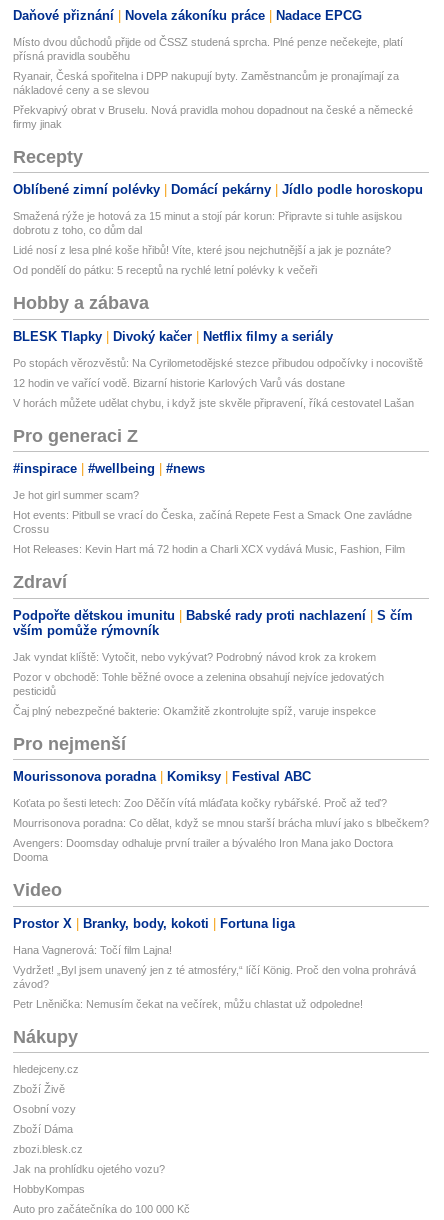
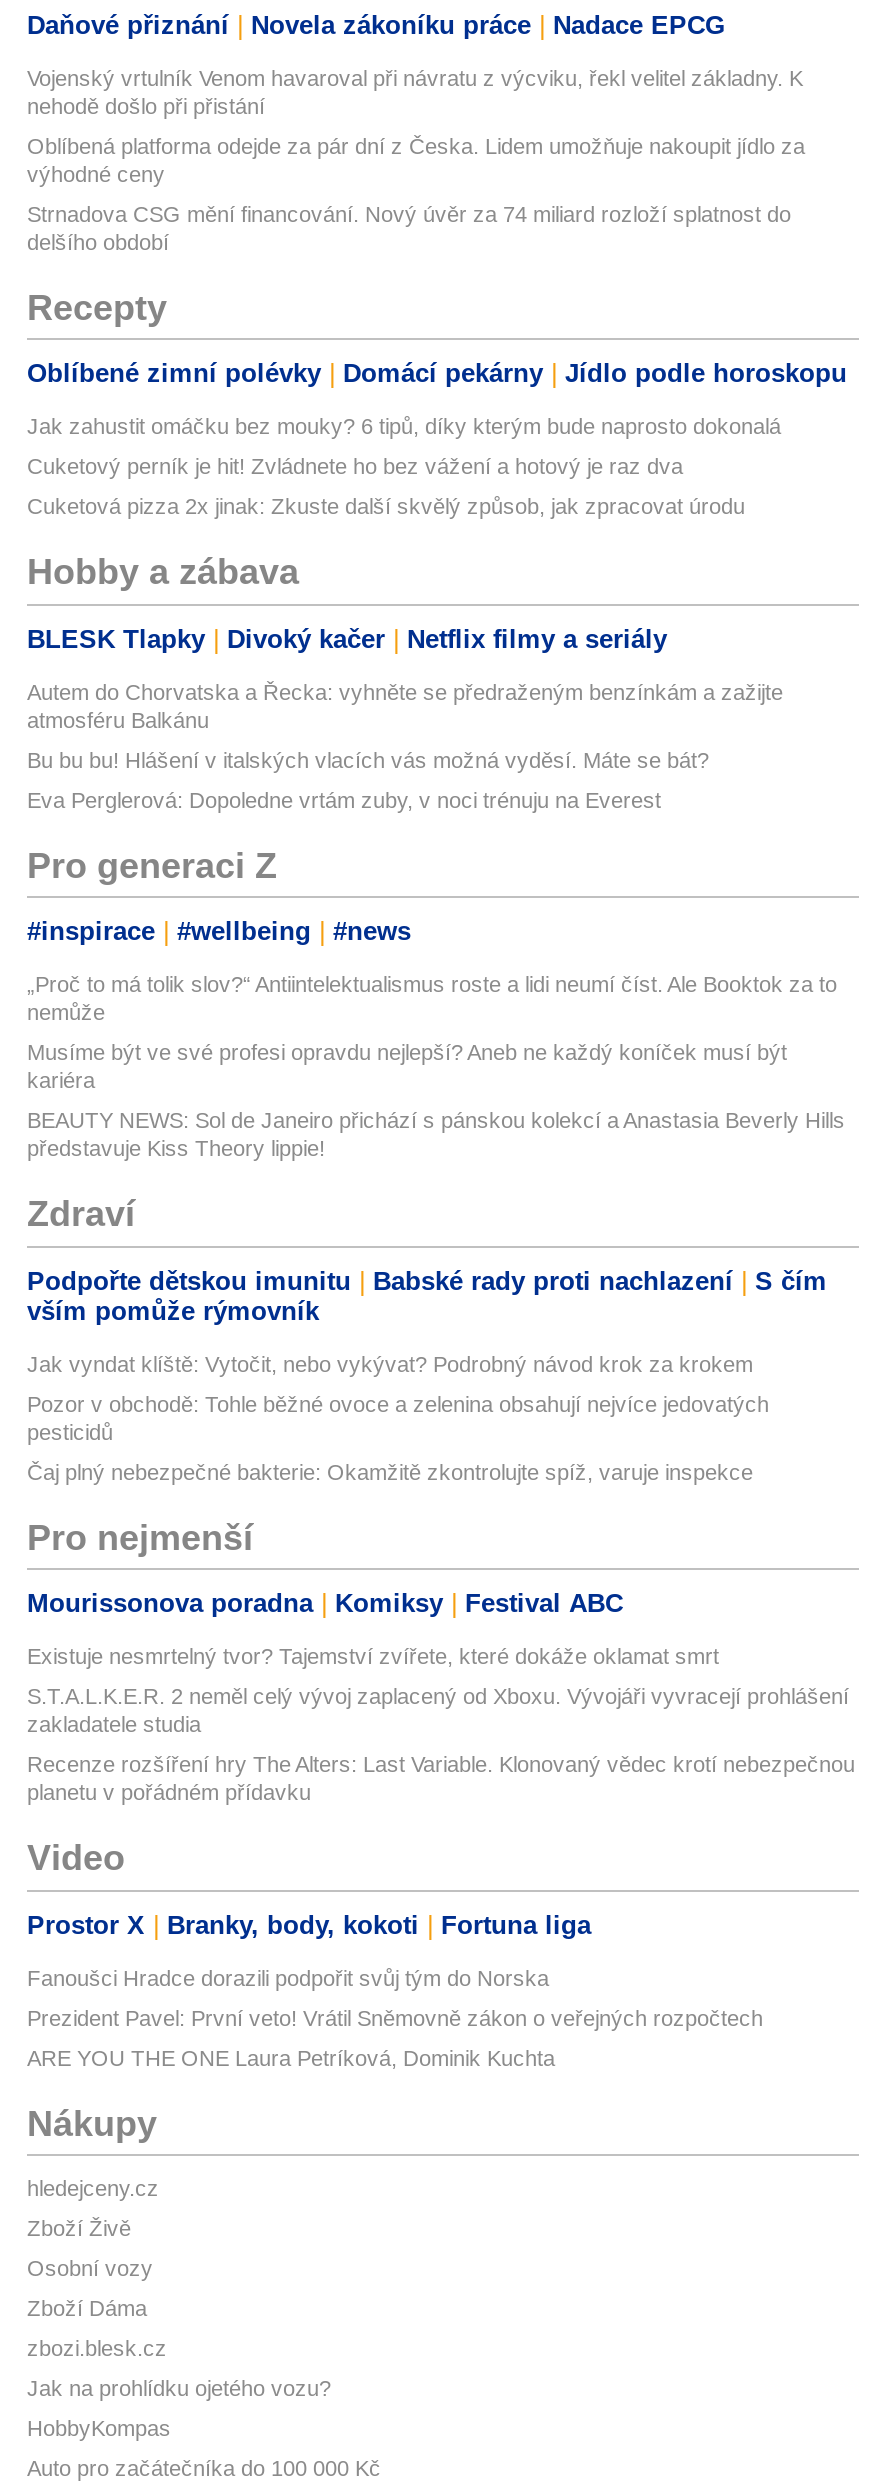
[13,36,403,62] Místo dvou důchodů přijde od ČSSZ studená sprcha. Plné penze nečekejte, platí | přísná pravidla souběhu -> [27,66,803,118] Vojenský vrtulník Venom havaroval při návratu z výcviku, řekl velitel základny. K | nehodě došlo při přistání
[13,70,399,96] Ryanair, Česká spořitelna i DPP nakupují byty. Zaměstnancům je pronajímají za | nákladové ceny a se slevou -> [27,134,805,186] Oblíbená platforma odejde za pár dní z Česka. Lidem umožňuje nakoupit jídlo za | výhodné ceny
[13,104,413,130] Překvapivý obrat v Bruselu. Nová pravidla mohou dopadnout na české a německé | firmy jinak -> [27,202,791,254] Strnadova CSG mění financování. Nový úvěr za 74 miliard rozloží splatnost do | delšího období
[13,210,402,236] Smažená rýže je hotová za 15 minut a stojí pár korun: Připravte si tuhle asijskou | dobrotu z toho, co dům dal -> [27,415,781,439] Jak zahustit omáčku bez mouky? 6 tipů, díky kterým bude naprosto dokonalá
[13,244,391,256] Lidé nosí z lesa plné koše hřibů! Víte, které jsou nejchutnější a jak je poznáte? -> [27,455,683,479] Cuketový perník je hit! Zvládnete ho bez vážení a hotový je raz dva
[13,264,317,276] Od pondělí do pátku: 5 receptů na rychlé letní polévky k večeři -> [27,495,745,519] Cuketová pizza 2x jinak: Zkuste další skvělý způsob, jak zpracovat úrodu
[13,357,423,369] Po stopách věrozvěstů: Na Cyrilometodějské stezce přibudou odpočívky i nocoviště -> [27,680,783,732] Autem do Chorvatska a Řecka: vyhněte se předraženým benzínkám a zažijte | atmosféru Balkánu
[13,377,345,389] 12 hodin ve vařící vodě. Bizarní historie Karlových Varů vás dostane -> [27,748,709,772] Bu bu bu! Hlášení v italských vlacích vás možná vyděsí. Máte se bát?
[13,397,414,409] V horách můžete udělat chybu, i když jste skvěle připravení, říká cestovatel Lašan -> [27,788,661,812] Eva Perglerová: Dopoledne vrtám zuby, v noci trénuju na Everest
[13,489,139,501] Je hot girl summer scam? -> [27,973,837,1025] „Proč to má tolik slov?“ Antiintelektualismus roste a lidi neumí číst. Ale Booktok za to | nemůže
[13,509,412,535] Hot events: Pitbull se vrací do Česka, začíná Repete Fest a Smack One zavládne | Crossu -> [27,1041,787,1093] Musíme být ve své profesi opravdu nejlepší? Aneb ne každý koníček musí být | kariéra
[13,543,405,555] Hot Releases: Kevin Hart má 72 hodin a Charli XCX vydává Music, Fashion, Film -> [27,1109,845,1161] BEAUTY NEWS: Sol de Janeiro přichází s pánskou kolekcí a Anastasia Beverly Hills | představuje Kiss Theory lippie!
[13,797,387,809] Koťata po šesti letech: Zoo Děčín vítá mláďata kočky rybářské. Proč až teď? -> [27,1645,719,1669] Existuje nesmrtelný tvor? Tajemství zvířete, které dokáže oklamat smrt
[13,817,429,829] Mourrisonova poradna: Co dělat, když se mnou starší brácha mluví jako s blbečkem? -> [27,1685,849,1737] S.T.A.L.K.E.R. 2 neměl celý vývoj zaplacený od Xboxu. Vývojáři vyvracejí prohlášení | zakladatele studia
[13,837,393,863] Avengers: Doomsday odhaluje první trailer a bývalého Iron Mana jako Doctora | Dooma -> [27,1753,855,1805] Recenze rozšíření hry The Alters: Last Variable. Klonovaný vědec krotí nebezpečnou | planetu v pořádném přídavku
[13,944,172,956] Hana Vagnerová: Točí film Lajna! -> [27,1966,549,1990] Fanoušci Hradce dorazili podpořit svůj tým do Norska
[13,964,416,990] Vydržet! „Byl jsem unavený jen z té atmosféry,“ líčí König. Proč den volna prohrává | závod? -> [27,2006,763,2030] Prezident Pavel: První veto! Vrátil Sněmovně zákon o veřejných rozpočtech
[13,998,363,1010] Petr Lněnička: Nemusím čekat na večírek, můžu chlastat už odpoledne! -> [27,2046,555,2070] ARE YOU THE ONE Laura Petríková, Dominik Kuchta

